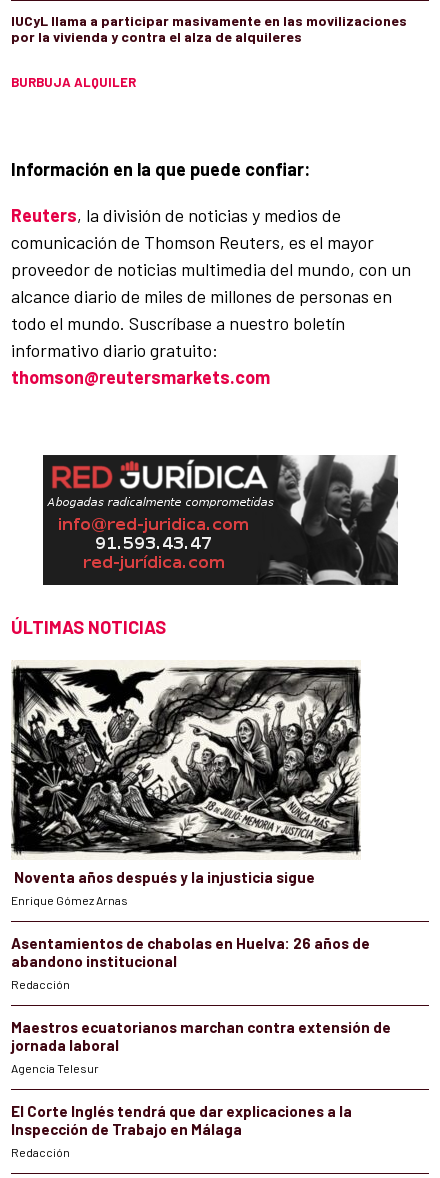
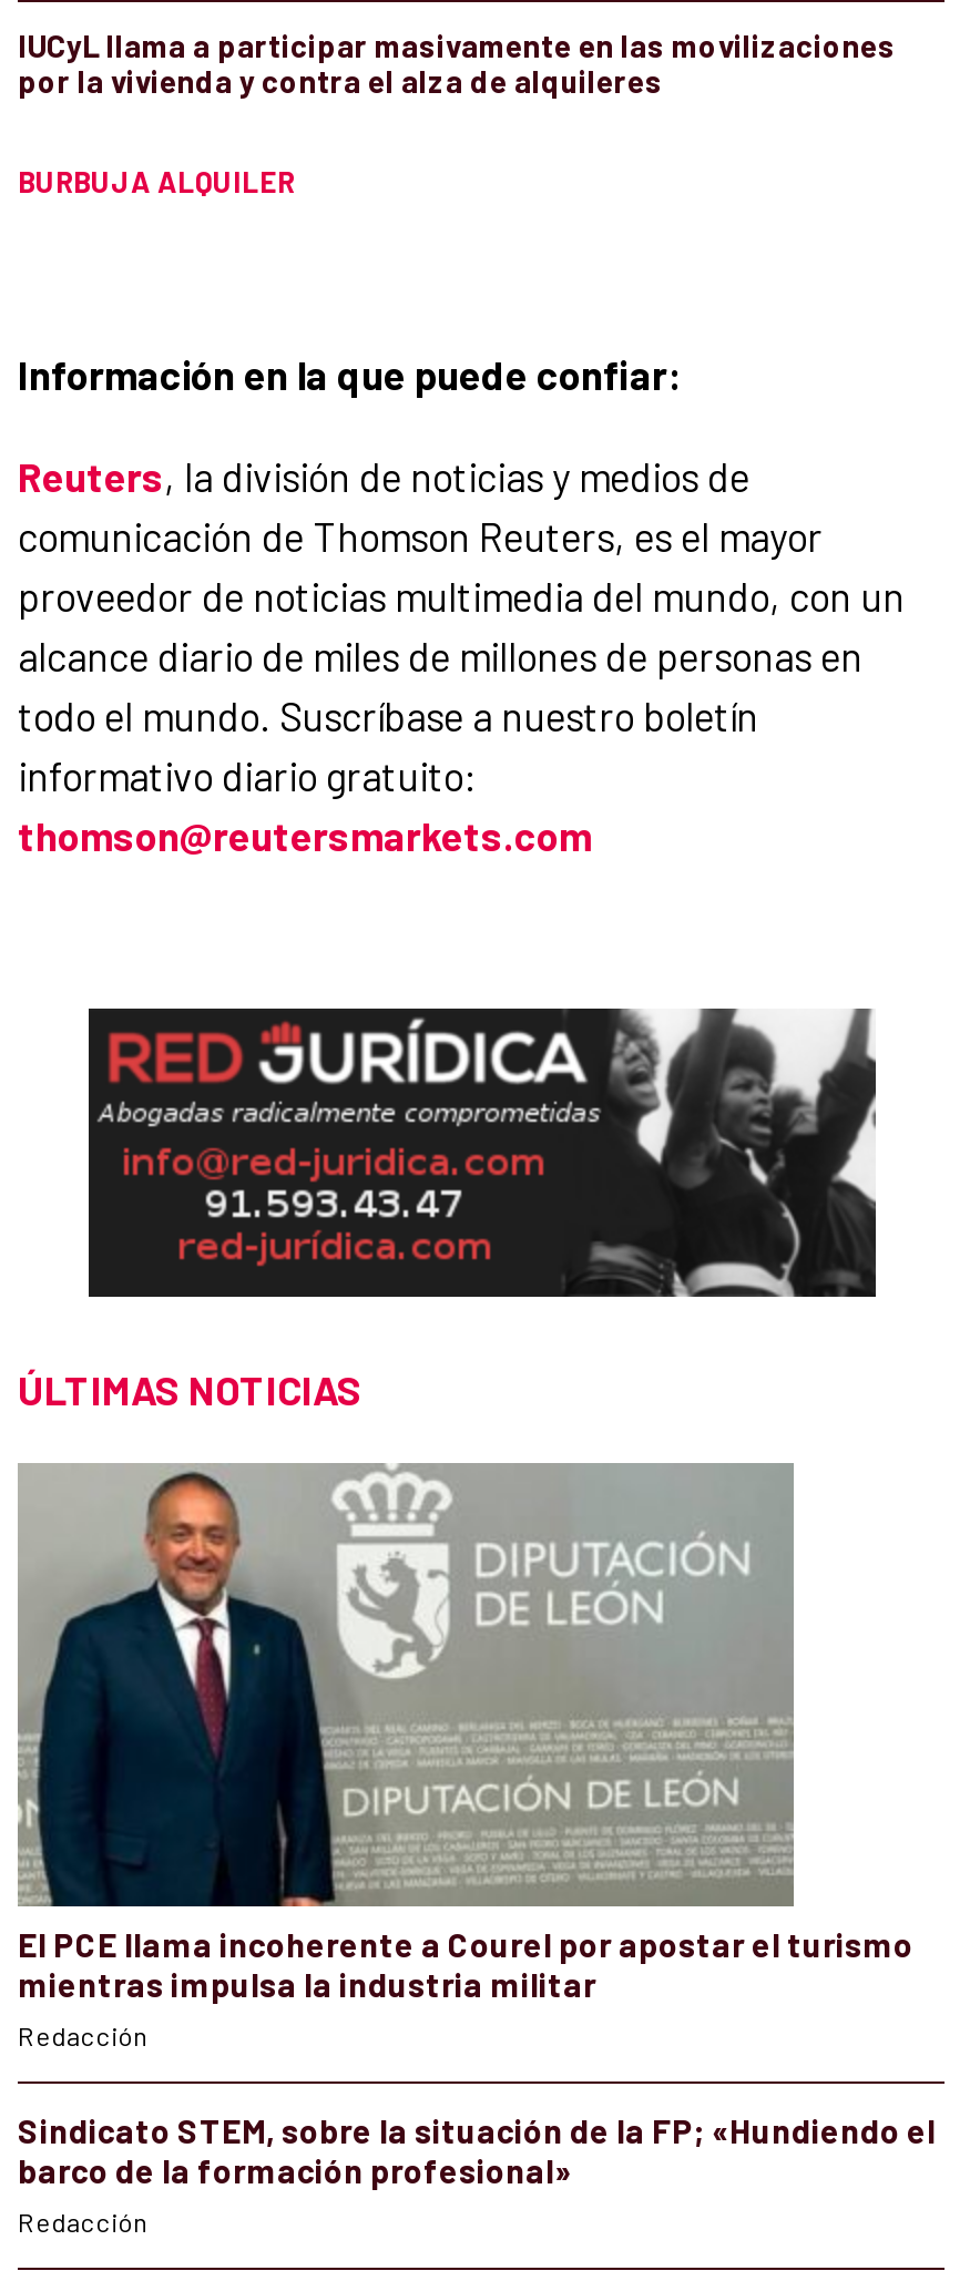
[11,661,370,970] [image] | Noventa años después y la injusticia sigue | Enrique Gómez Arnas | Asentamientos de chabolas en Huelva: 26 años de | abandono institucional -> [18,1463,913,2005] [image] | El PCE llama incoherente a Courel por apostar el turismo | mientras impulsa la industria militar
[11,1018,391,1138] Maestros ecuatorianos marchan contra extensión de | jornada laboral | Agencia Telesur | El Corte Inglés tendrá que dar explicaciones a la | Inspección de Trabajo en Málaga -> [18,2111,936,2191] Sindicato STEM, sobre la situación de la FP; «Hundiendo el | barco de la formación profesional»

